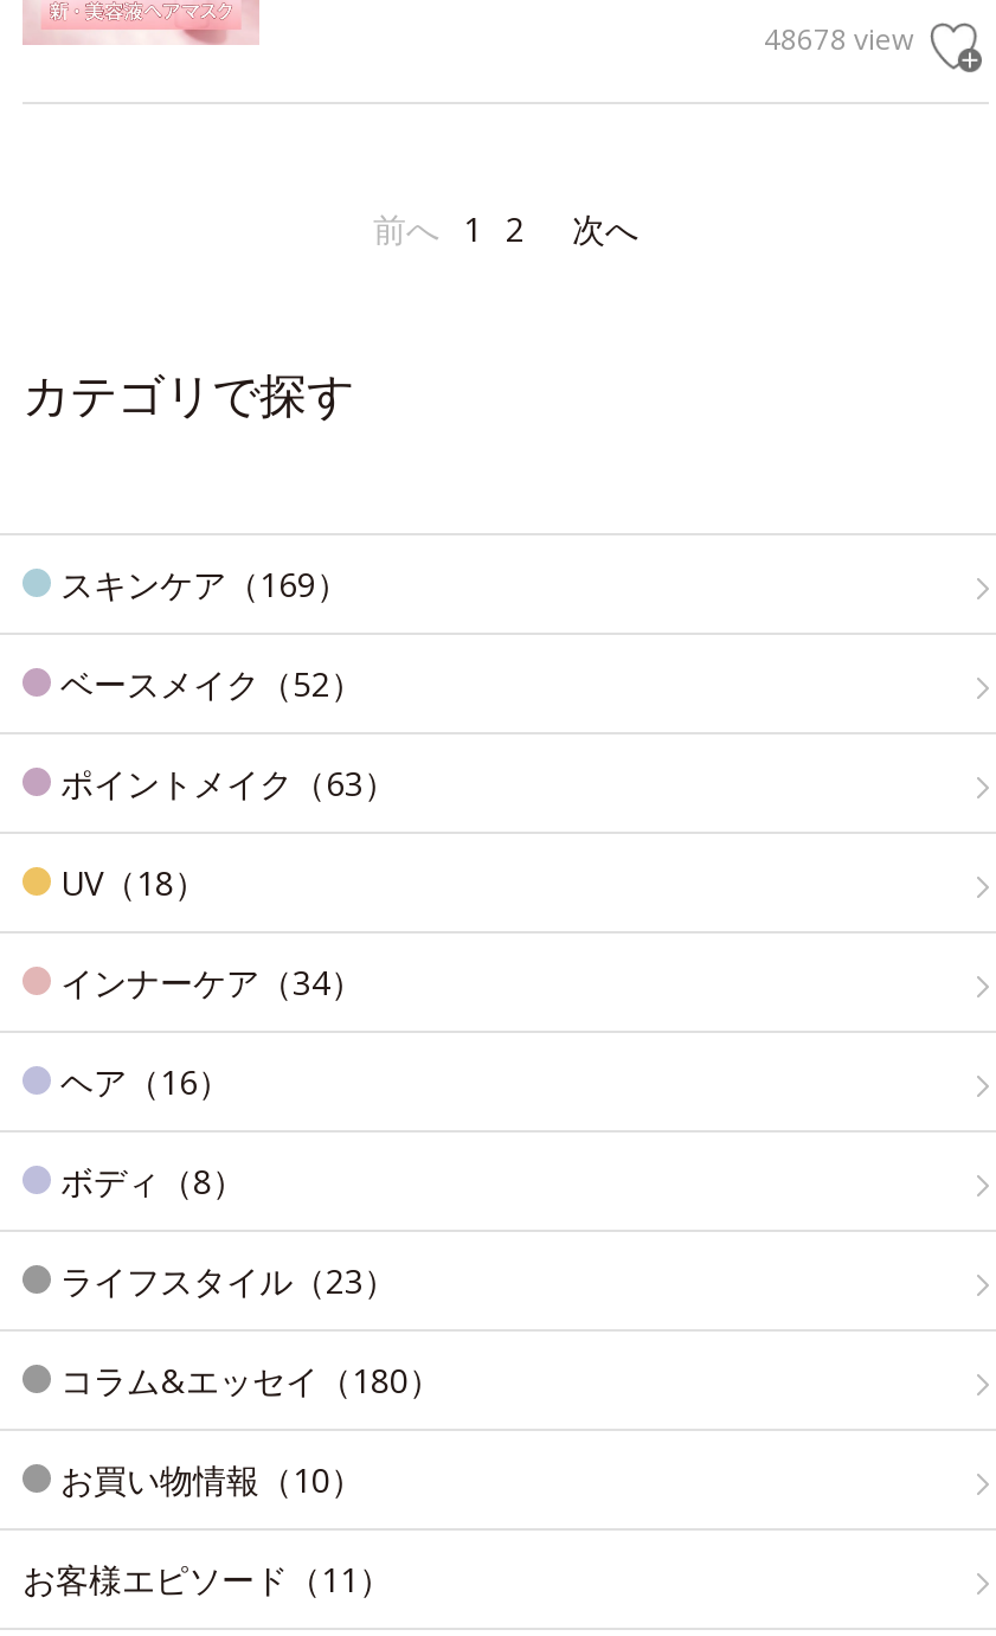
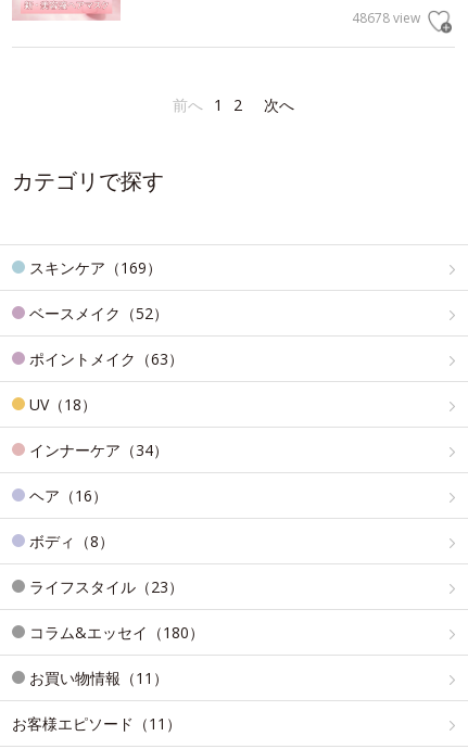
[60,1457,364,1502] お買い物情報（10） -> [29,668,168,688] お買い物情報（11）

